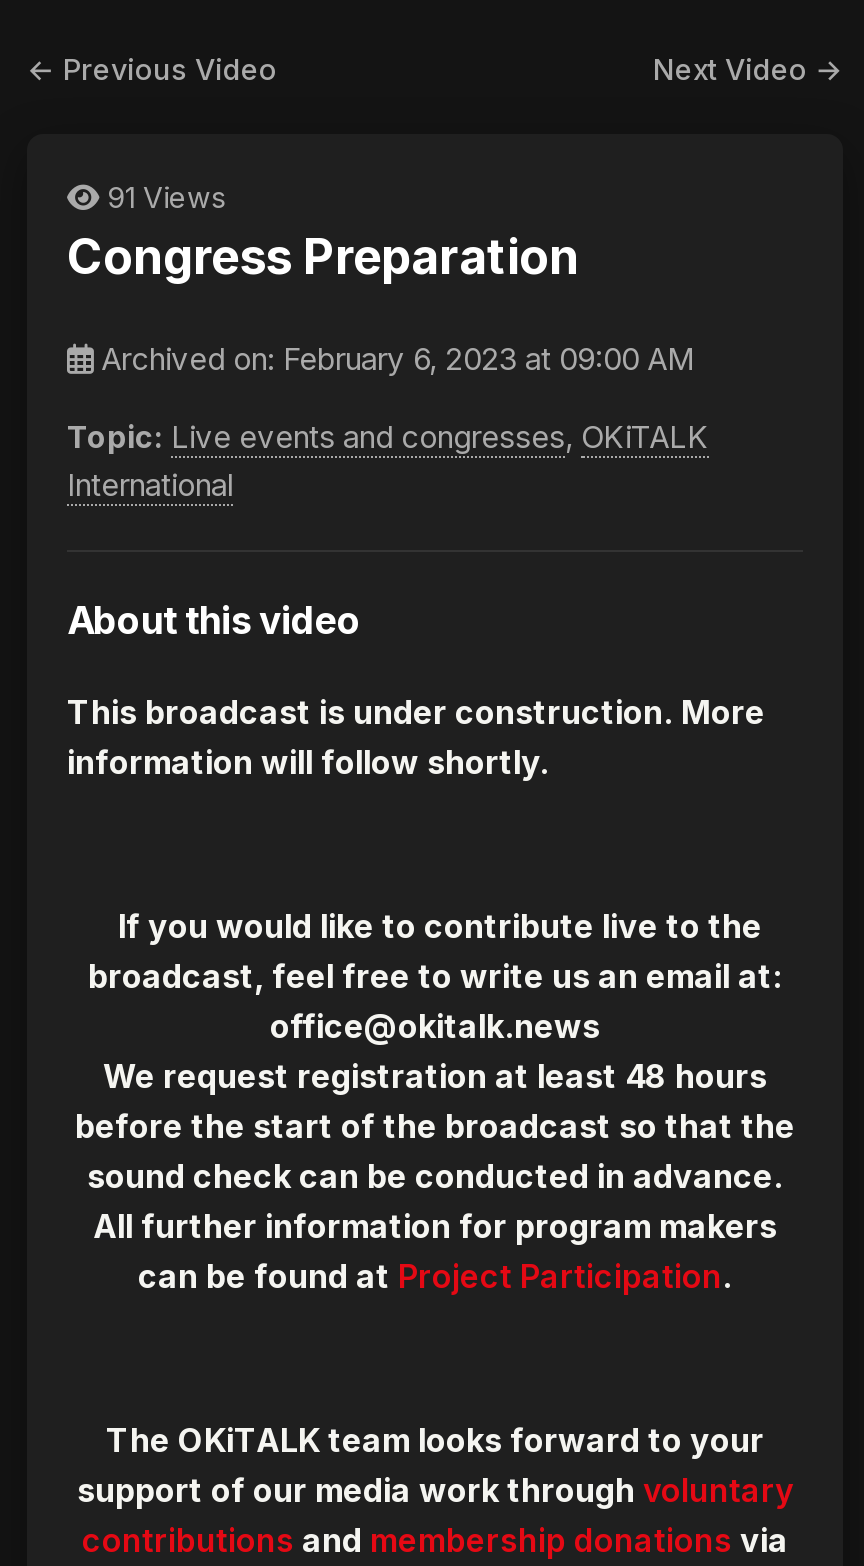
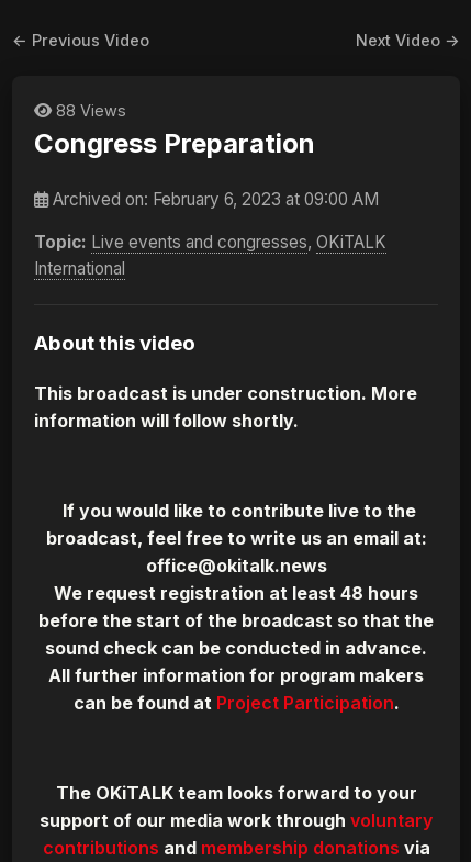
[99,180,227,214] 91 Views -> [52,101,126,120] 88 Views

